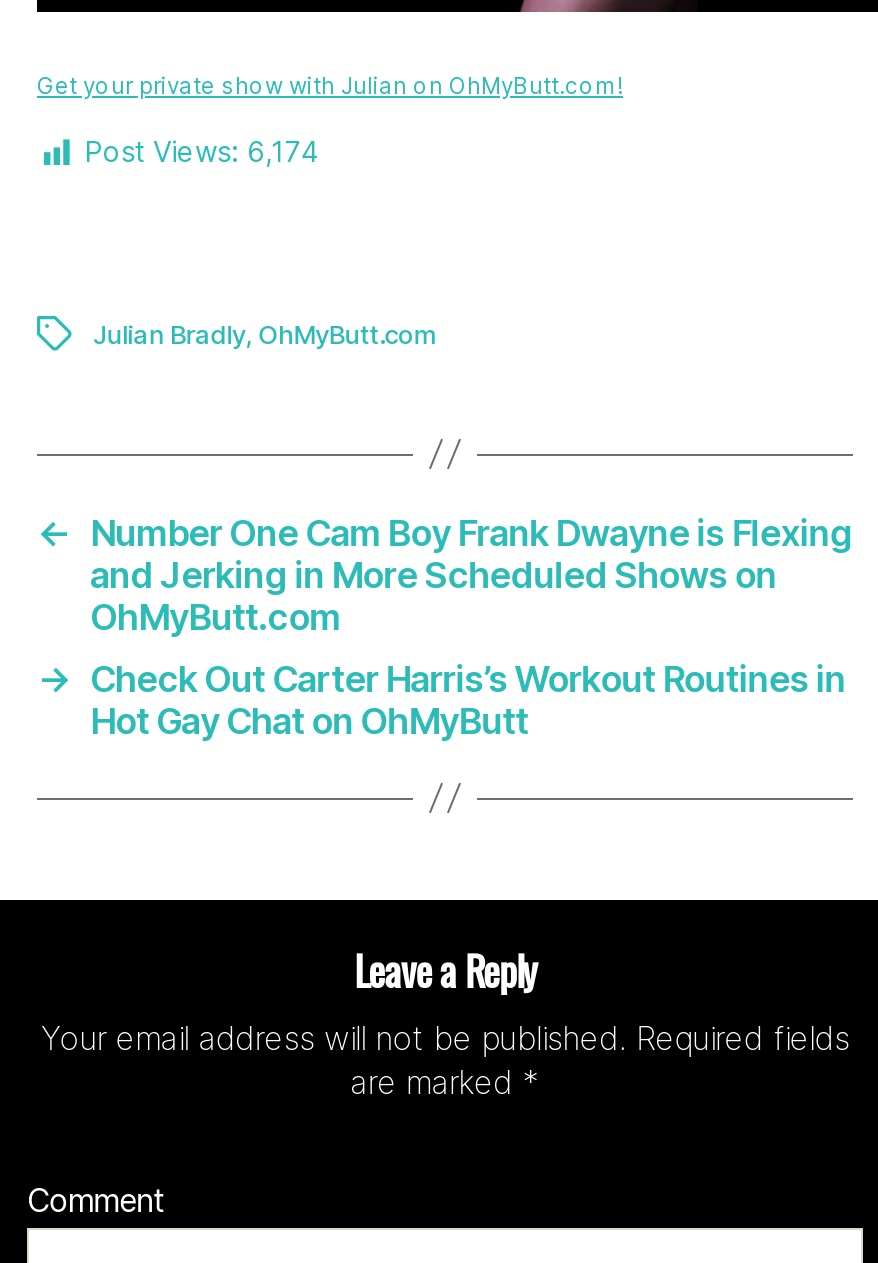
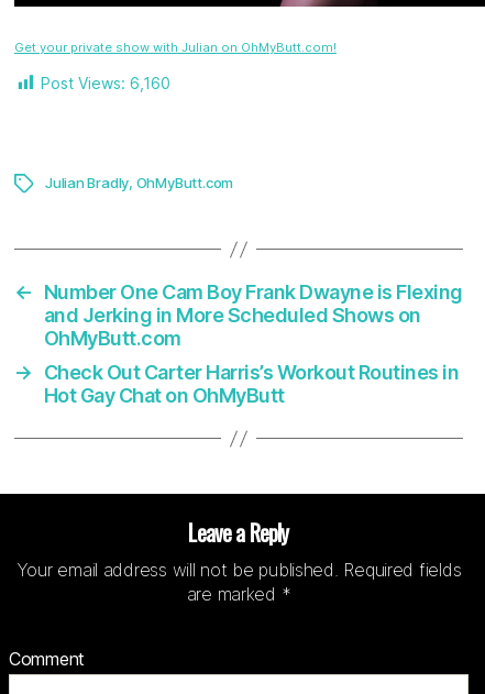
[85,134,319,168] Post Views: 6,174 -> [41,74,170,93] Post Views: 6,160

